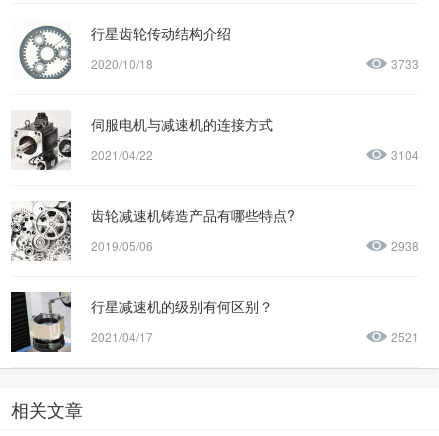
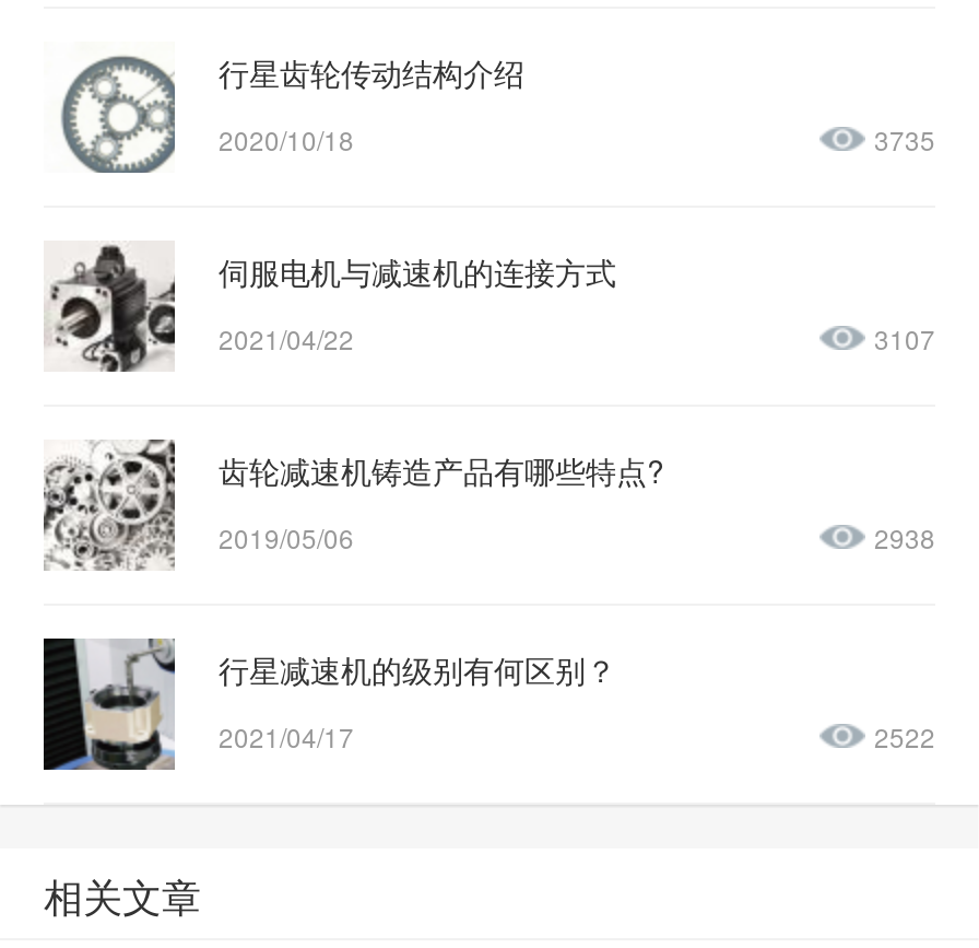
[391,55,419,72] 3733 -> [874,120,935,157] 3735
[391,146,419,163] 3104 -> [874,319,935,356] 3107
[391,328,419,345] 2521 -> [874,717,935,754] 2522

